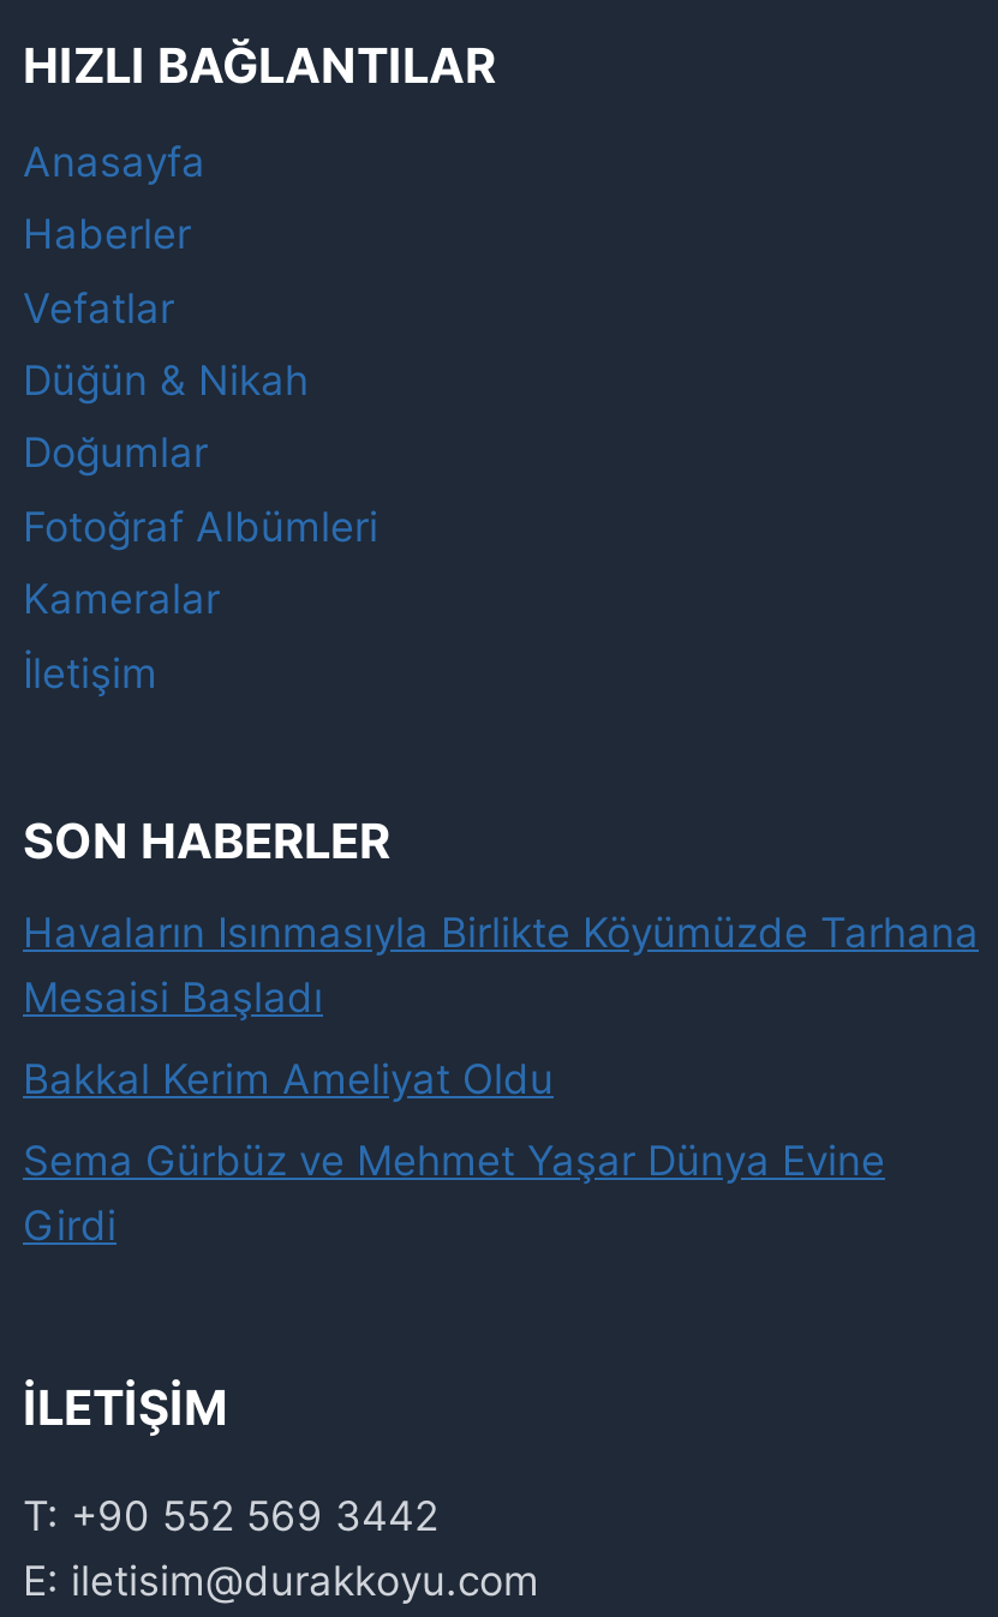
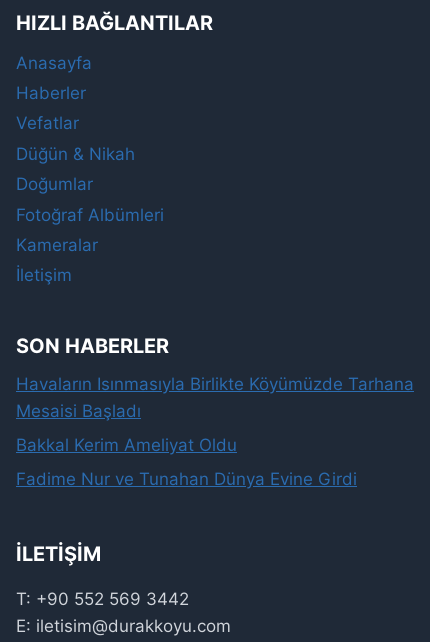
[23,1137,885,1250] Sema Gürbüz ve Mehmet Yaşar Dünya Evine | Girdi -> [16,469,357,489] Fadime Nur ve Tunahan Dünya Evine Girdi

